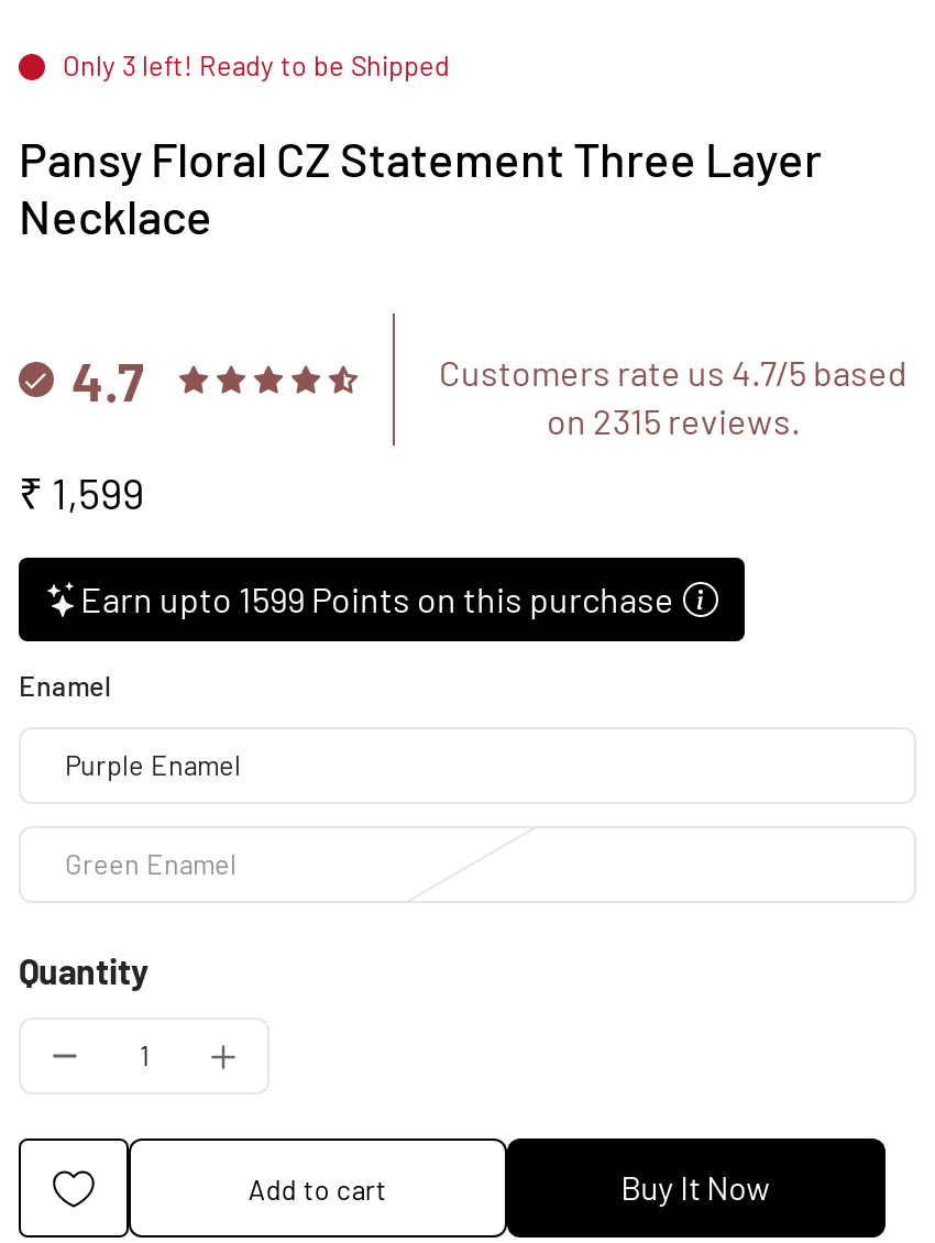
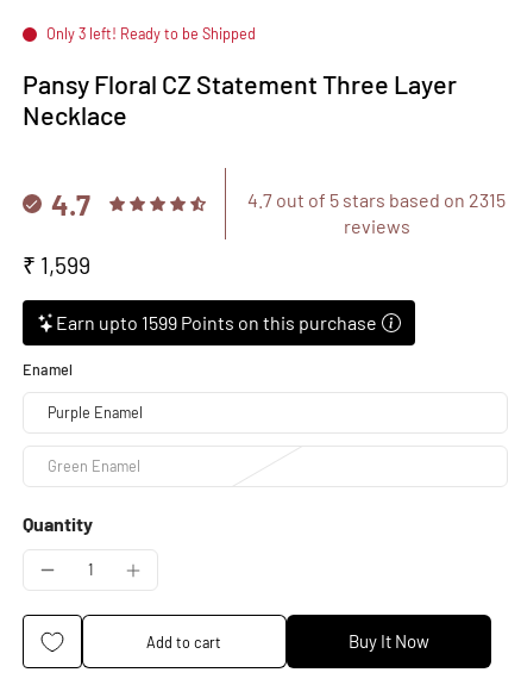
[439,351,908,441] Customers rate us 4.7/5 based | on 2315 reviews. -> [247,188,506,237] 4.7 out of 5 stars based on 2315 | reviews

